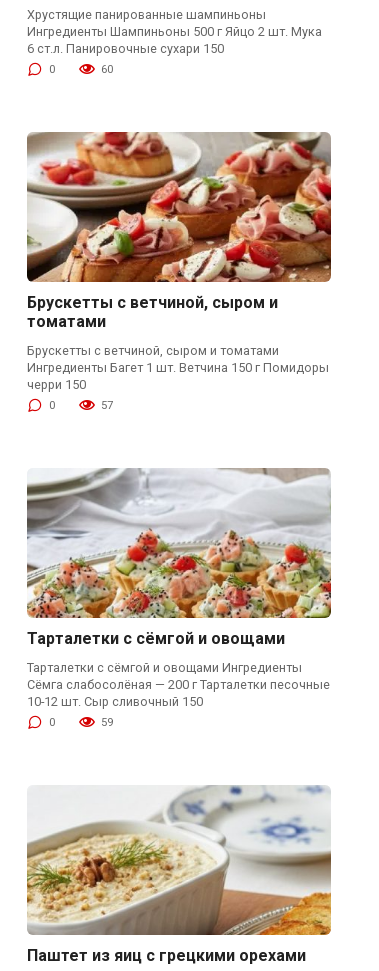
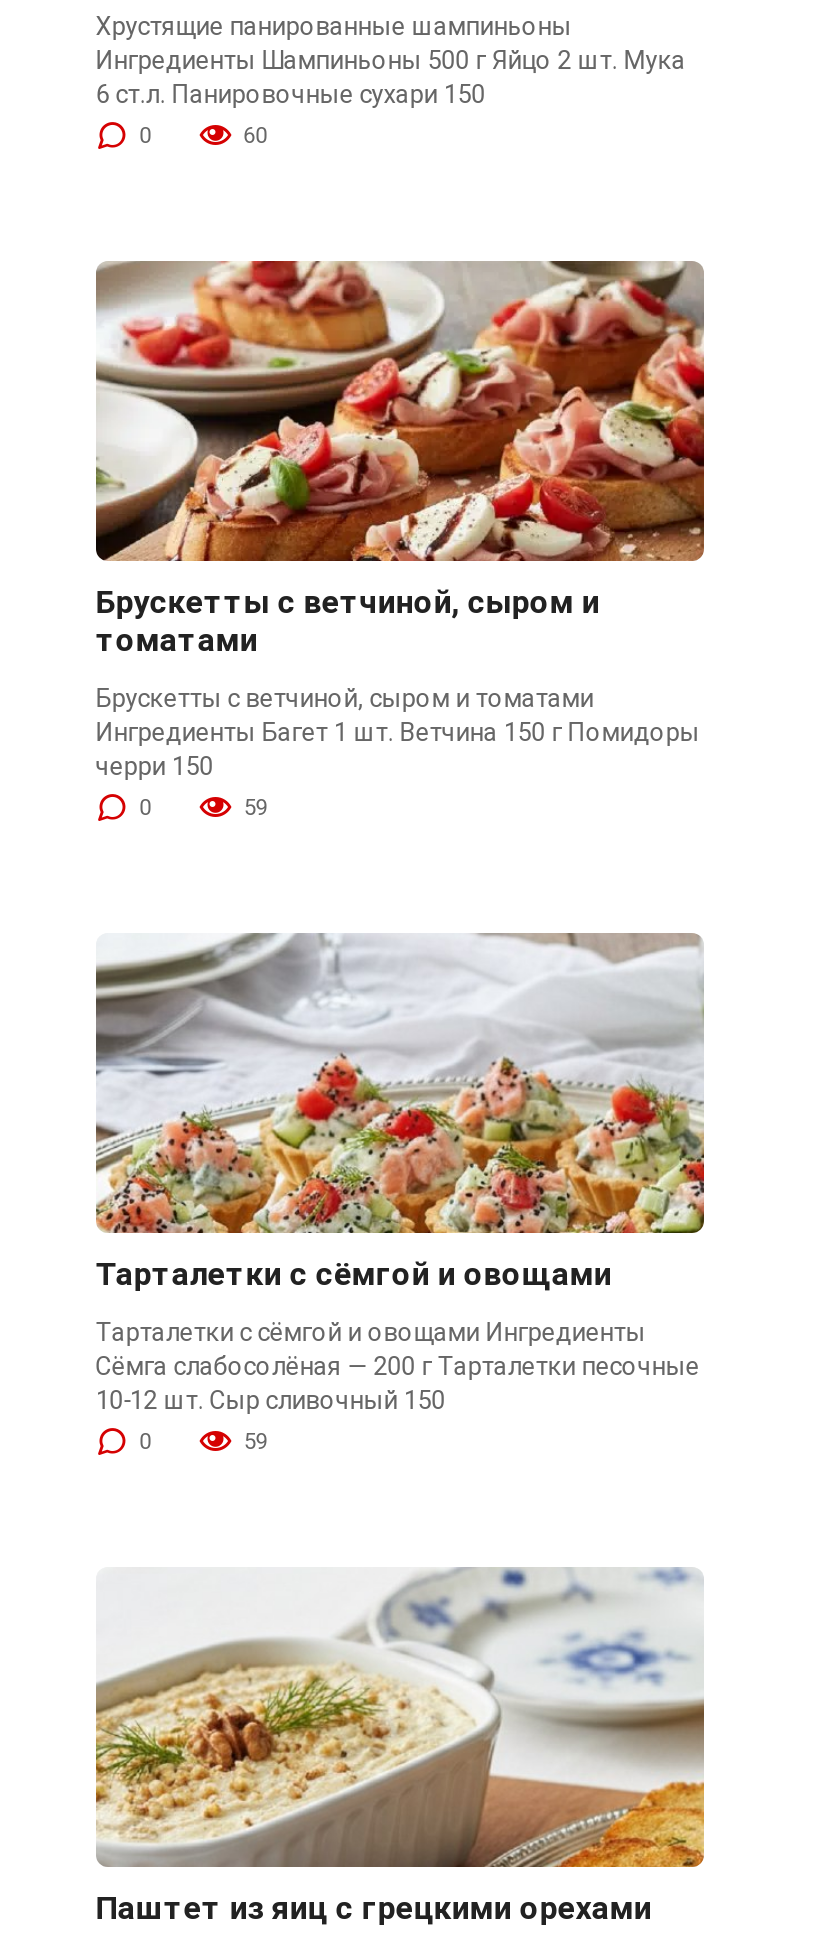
[101,399,113,412] 57 -> [244,795,268,821] 59

